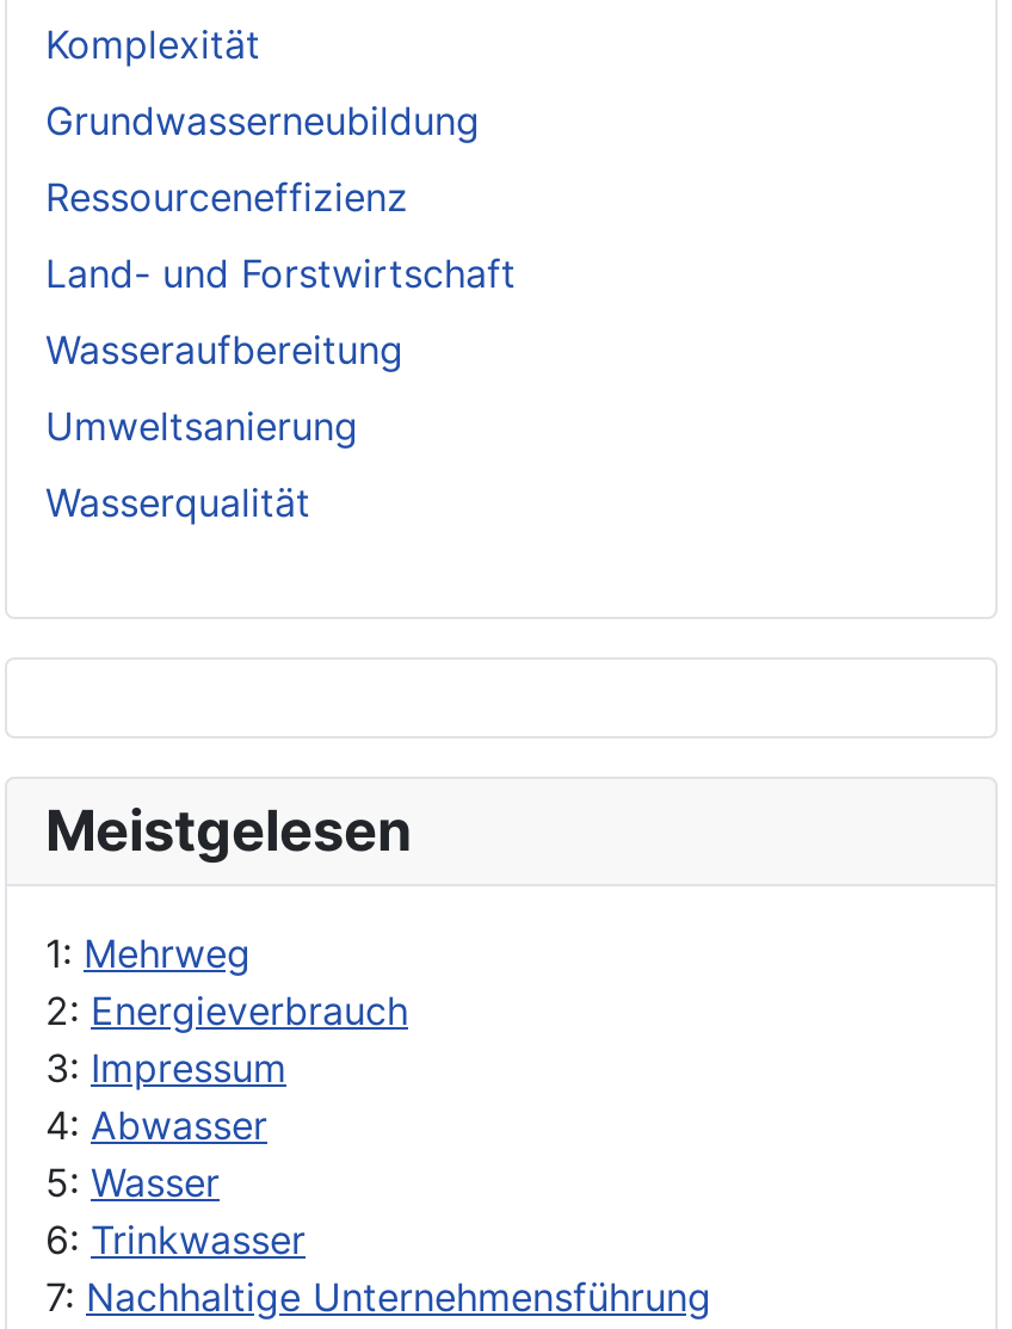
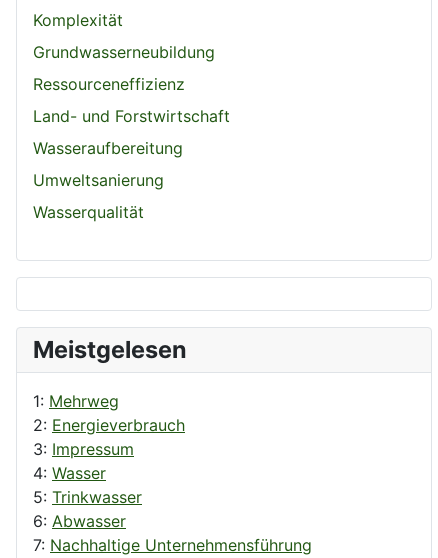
[45,1102,306,1264] 4: Abwasser | 5: Wasser | 6: Trinkwasser -> [33,463,142,531] 4: Wasser | 5: Trinkwasser | 6: Abwasser

